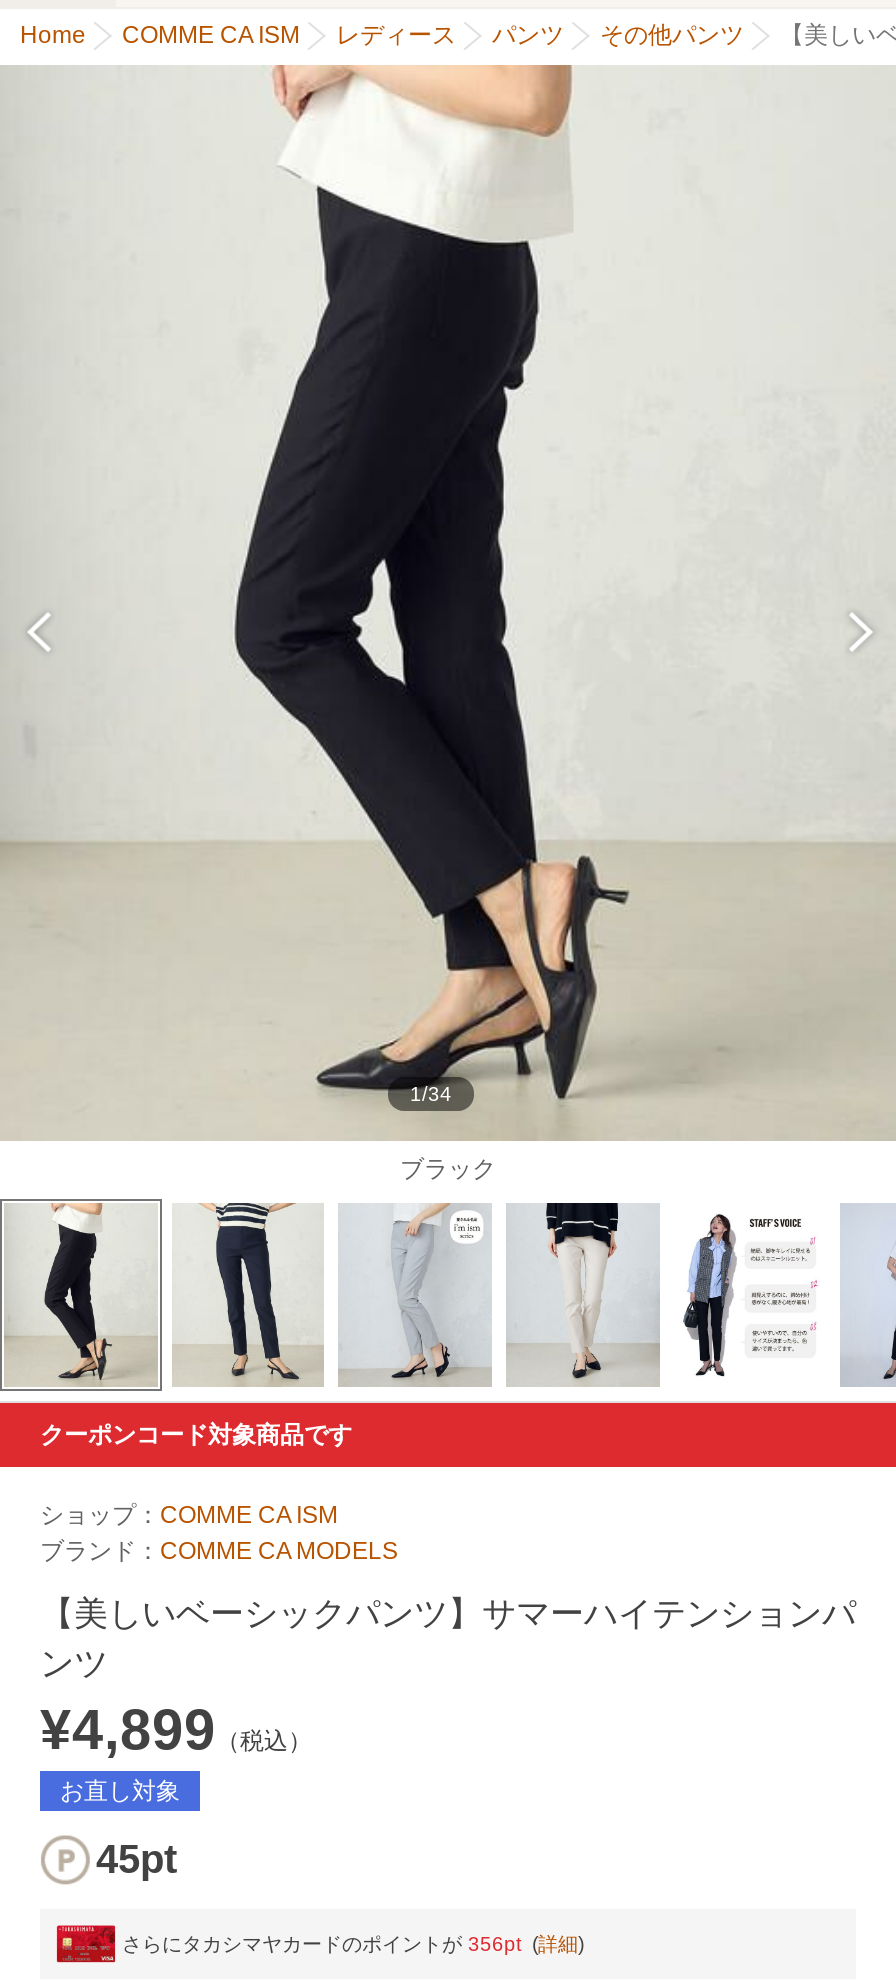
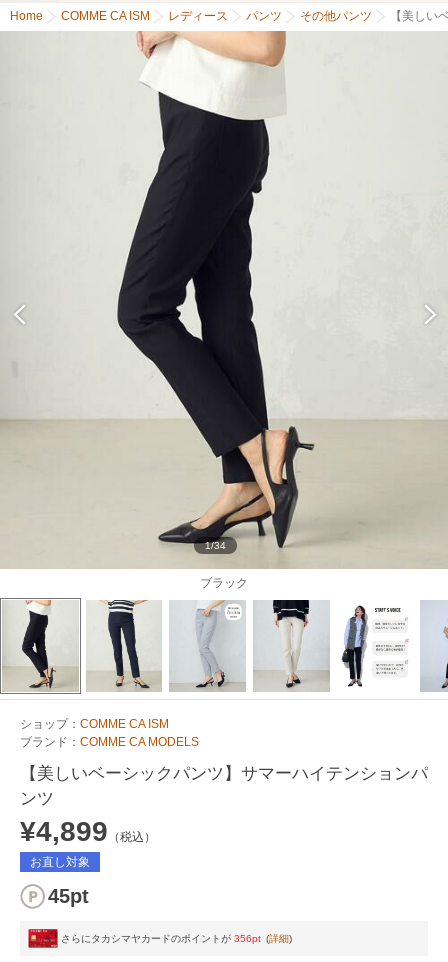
[40,1421,352,1449] クーポンコード対象商品です -> none

